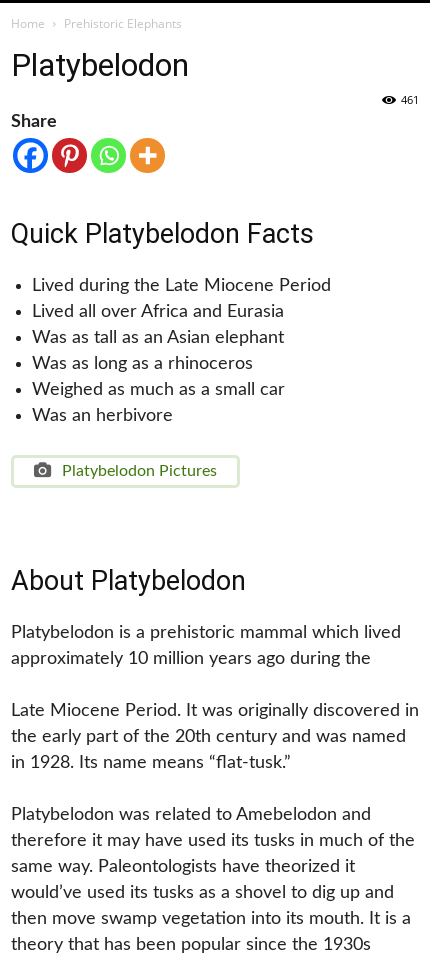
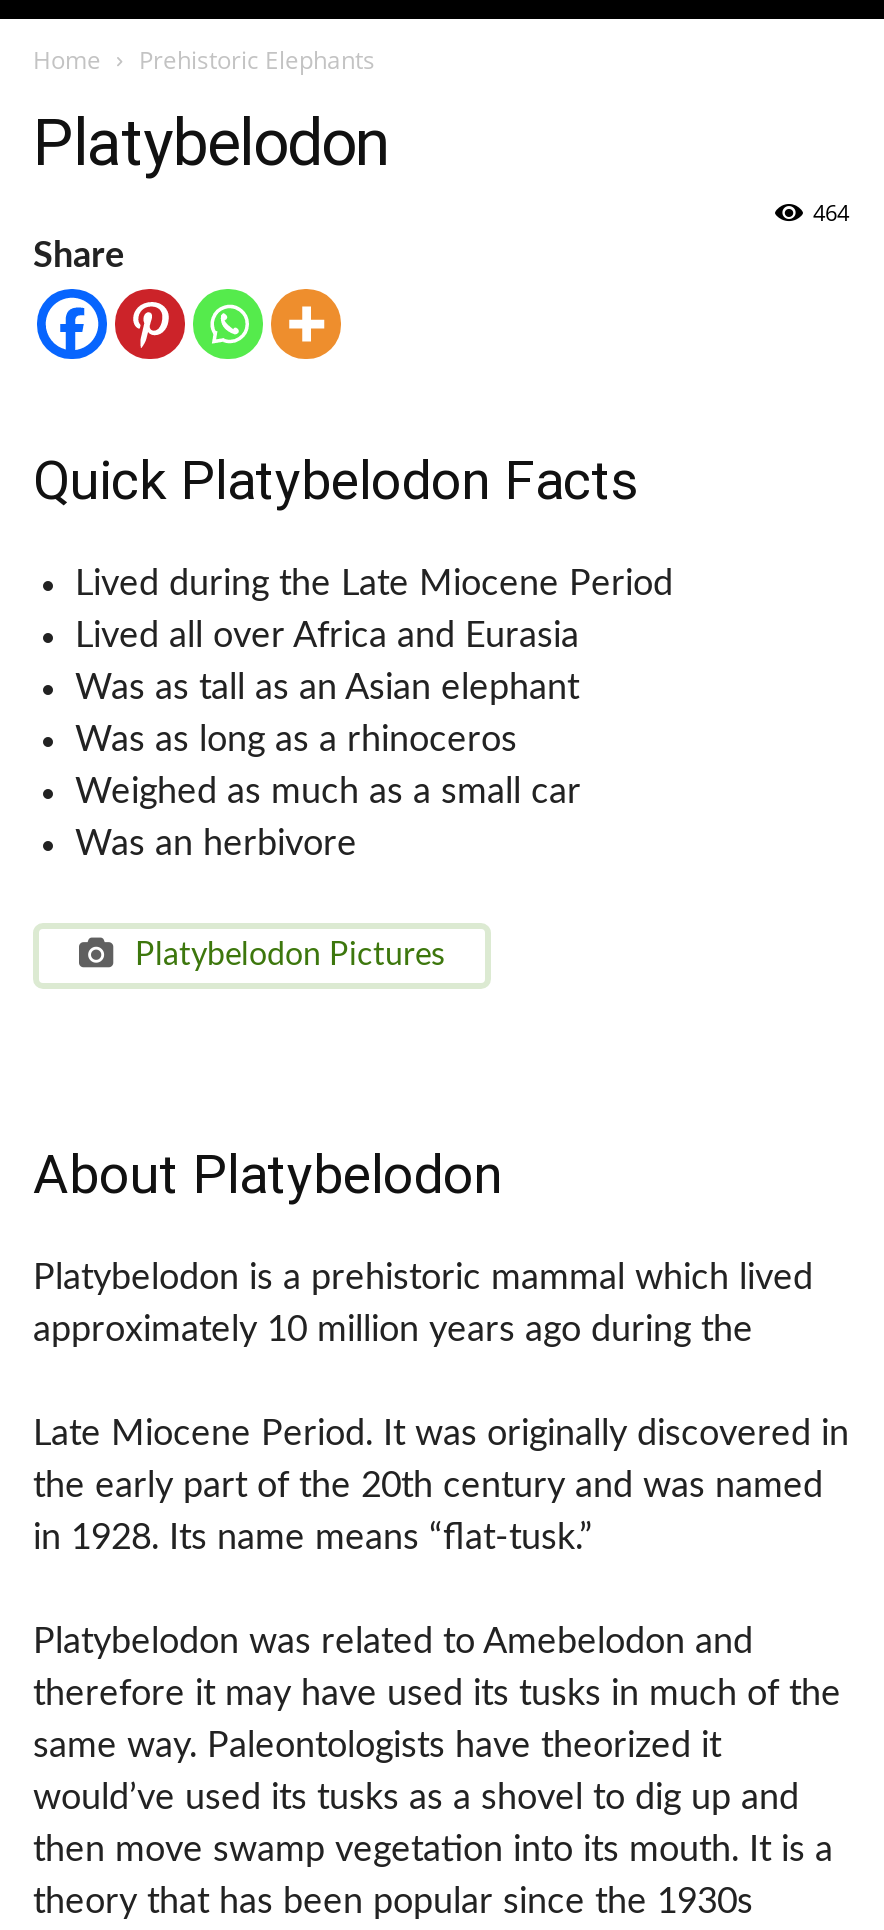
[401,92,419,107] 461 -> [813,197,849,227] 464

